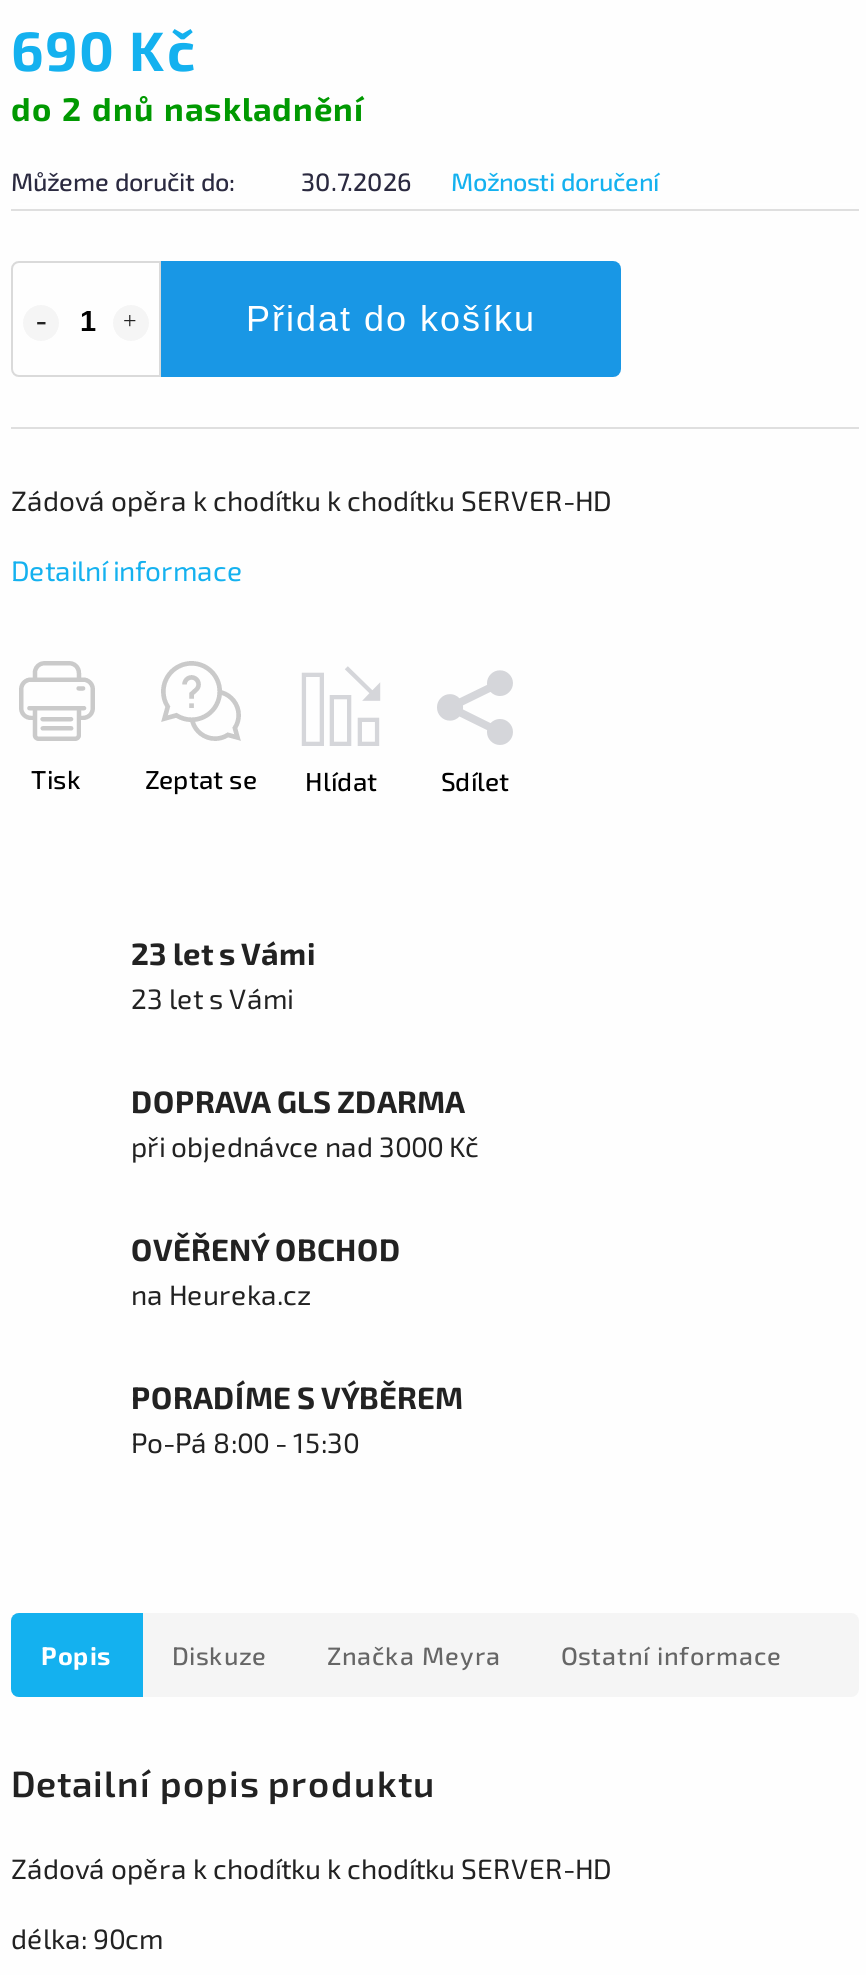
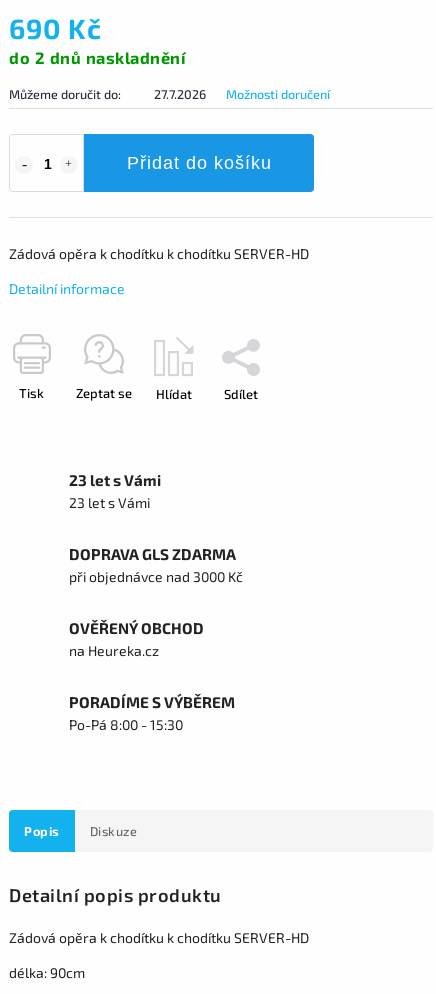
[301,165,659,197] 30.7.2026 Možnosti doručení -> [154,86,330,102] 27.7.2026 Možnosti doručení
[327,1639,782,1671] Značka Meyra | Ostatní informace -> none

